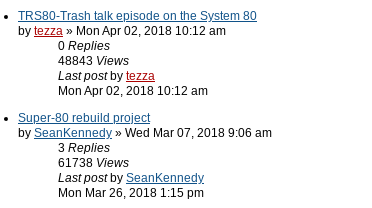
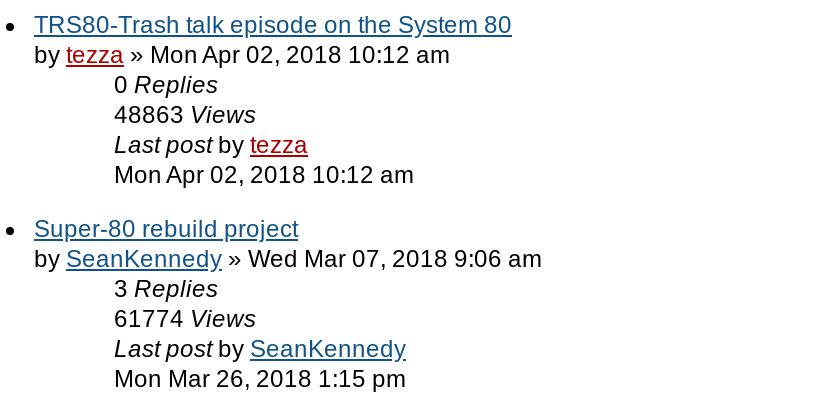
[58,54,129,68] 48843 Views -> [114,101,256,129] 48863 Views
[58,156,129,170] 61738 Views -> [114,305,256,333] 61774 Views

